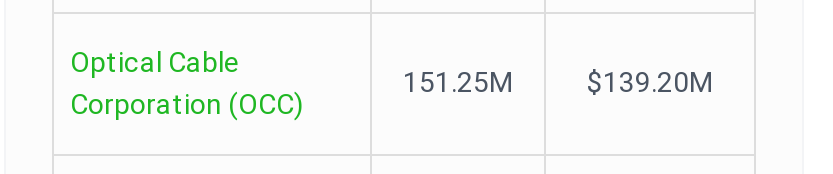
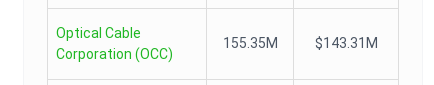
[403,66,713,98] 151.25M | $139.20M -> [222,35,377,51] 155.35M | $143.31M

